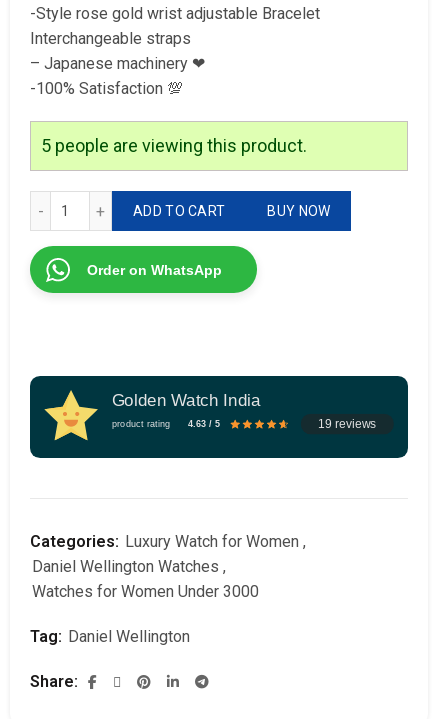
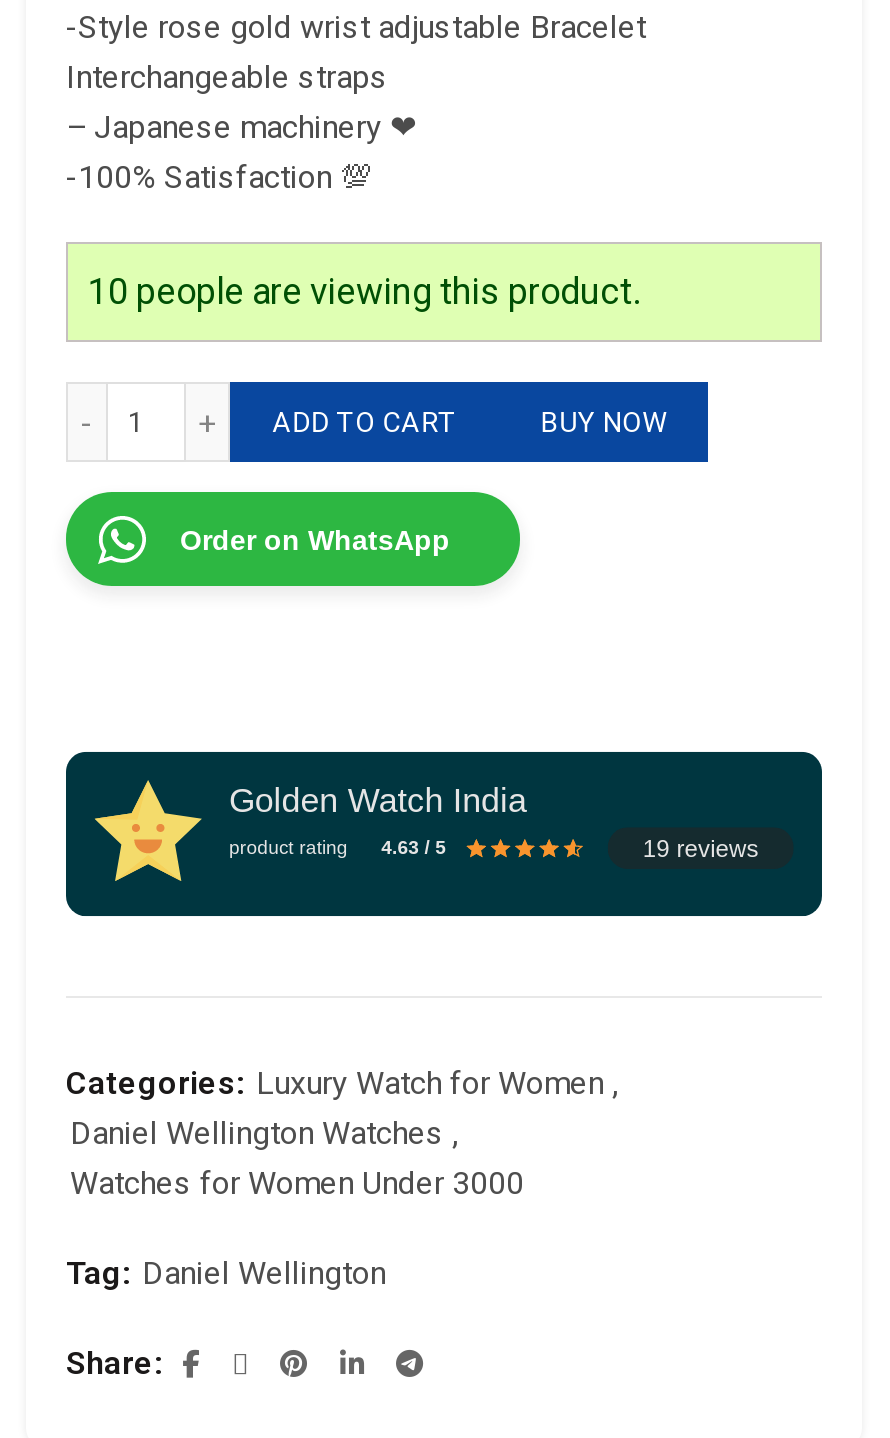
[41,135,307,156] 5 people are viewing this product. -> [88,270,640,312] 10 people are viewing this product.

